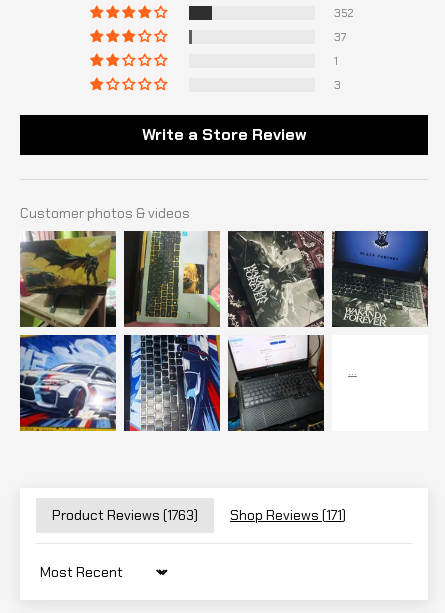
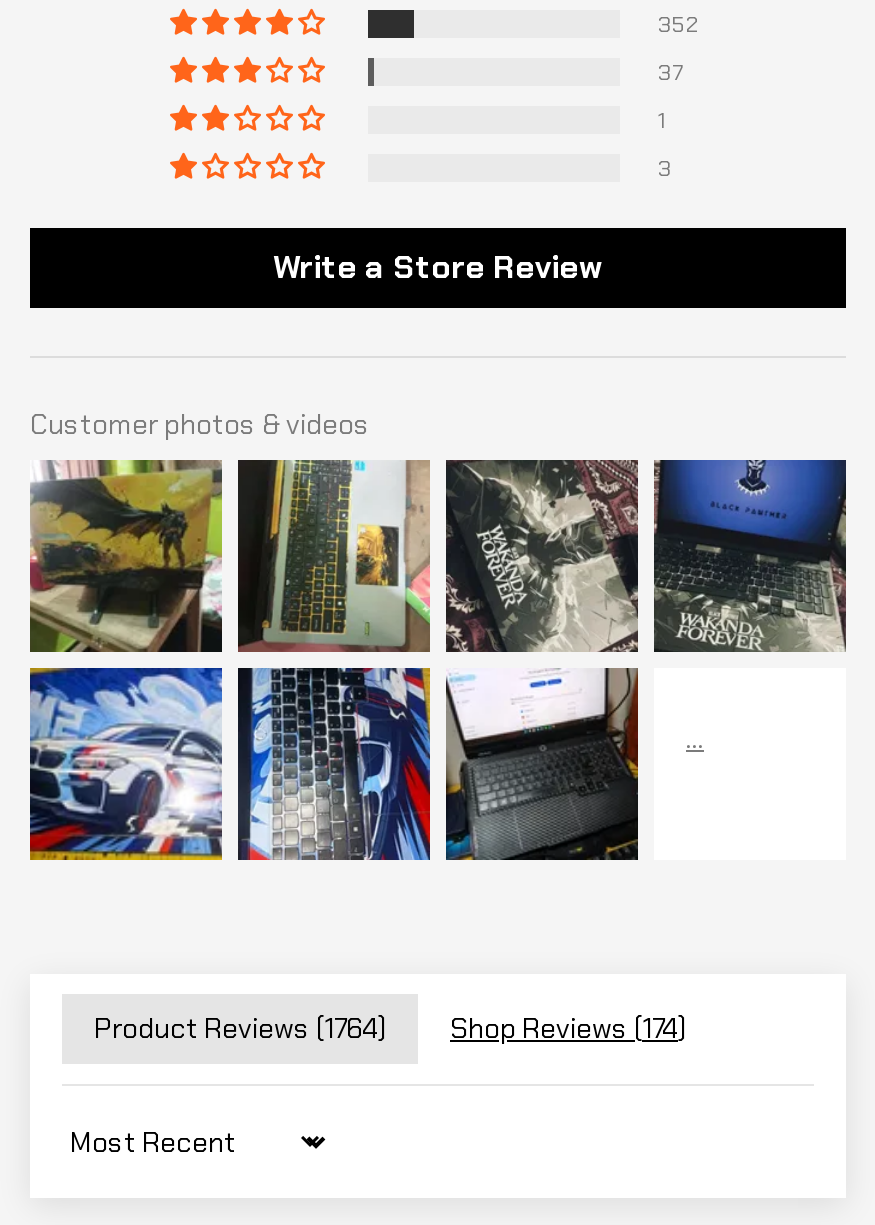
[52,505,198,523] Product Reviews (1763) -> [94,1009,386,1045] Product Reviews (1764)
[230,505,346,523] Shop Reviews (171) -> [450,1009,686,1045] Shop Reviews (174)

